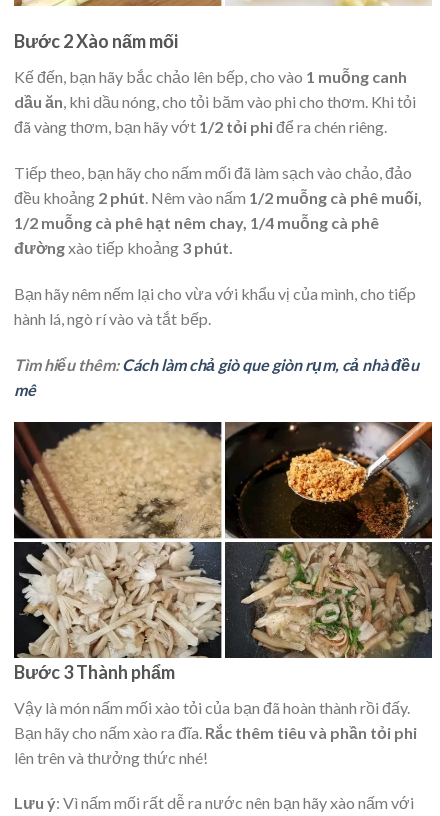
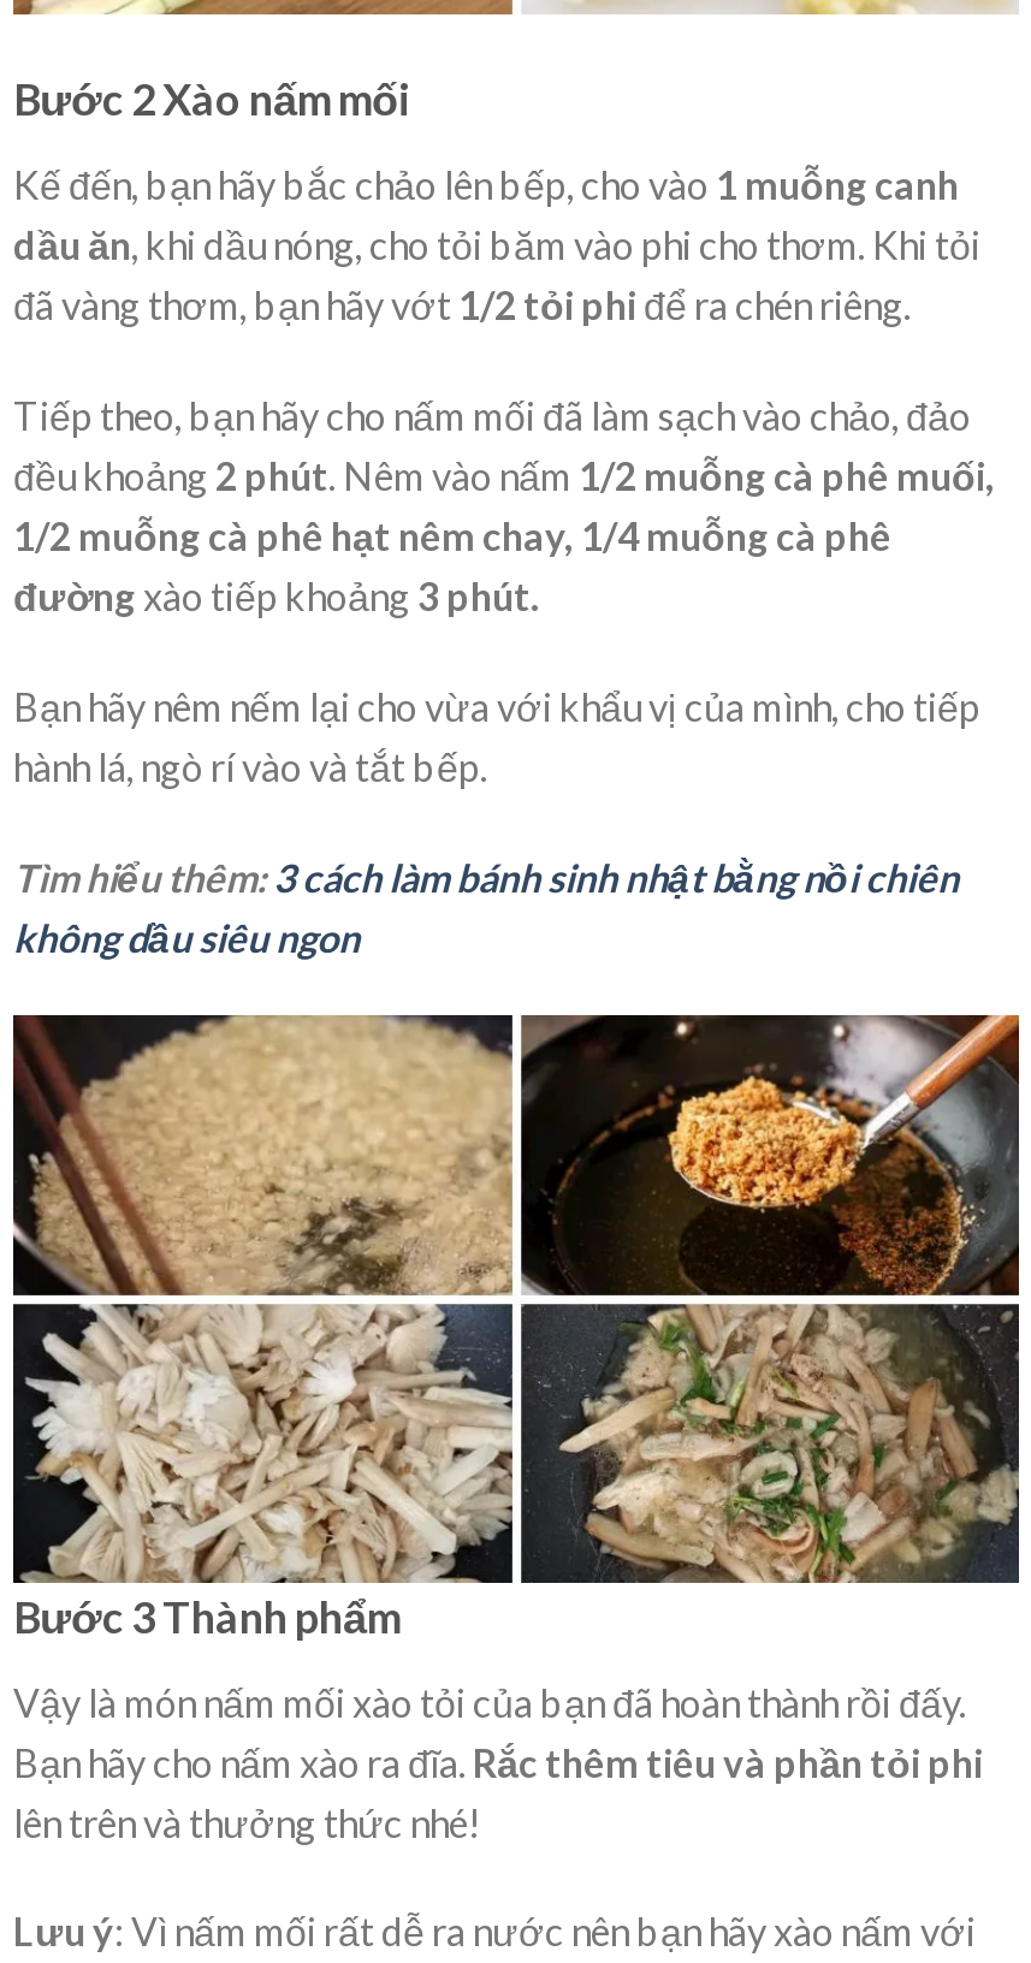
[14,355,419,399] Tìm hiểu thêm: Cách làm chả giò que giòn rụm, cả nhà đều | mê -> [13,853,959,959] Tìm hiểu thêm: 3 cách làm bánh sinh nhật bằng nồi chiên | không dầu siêu ngon

